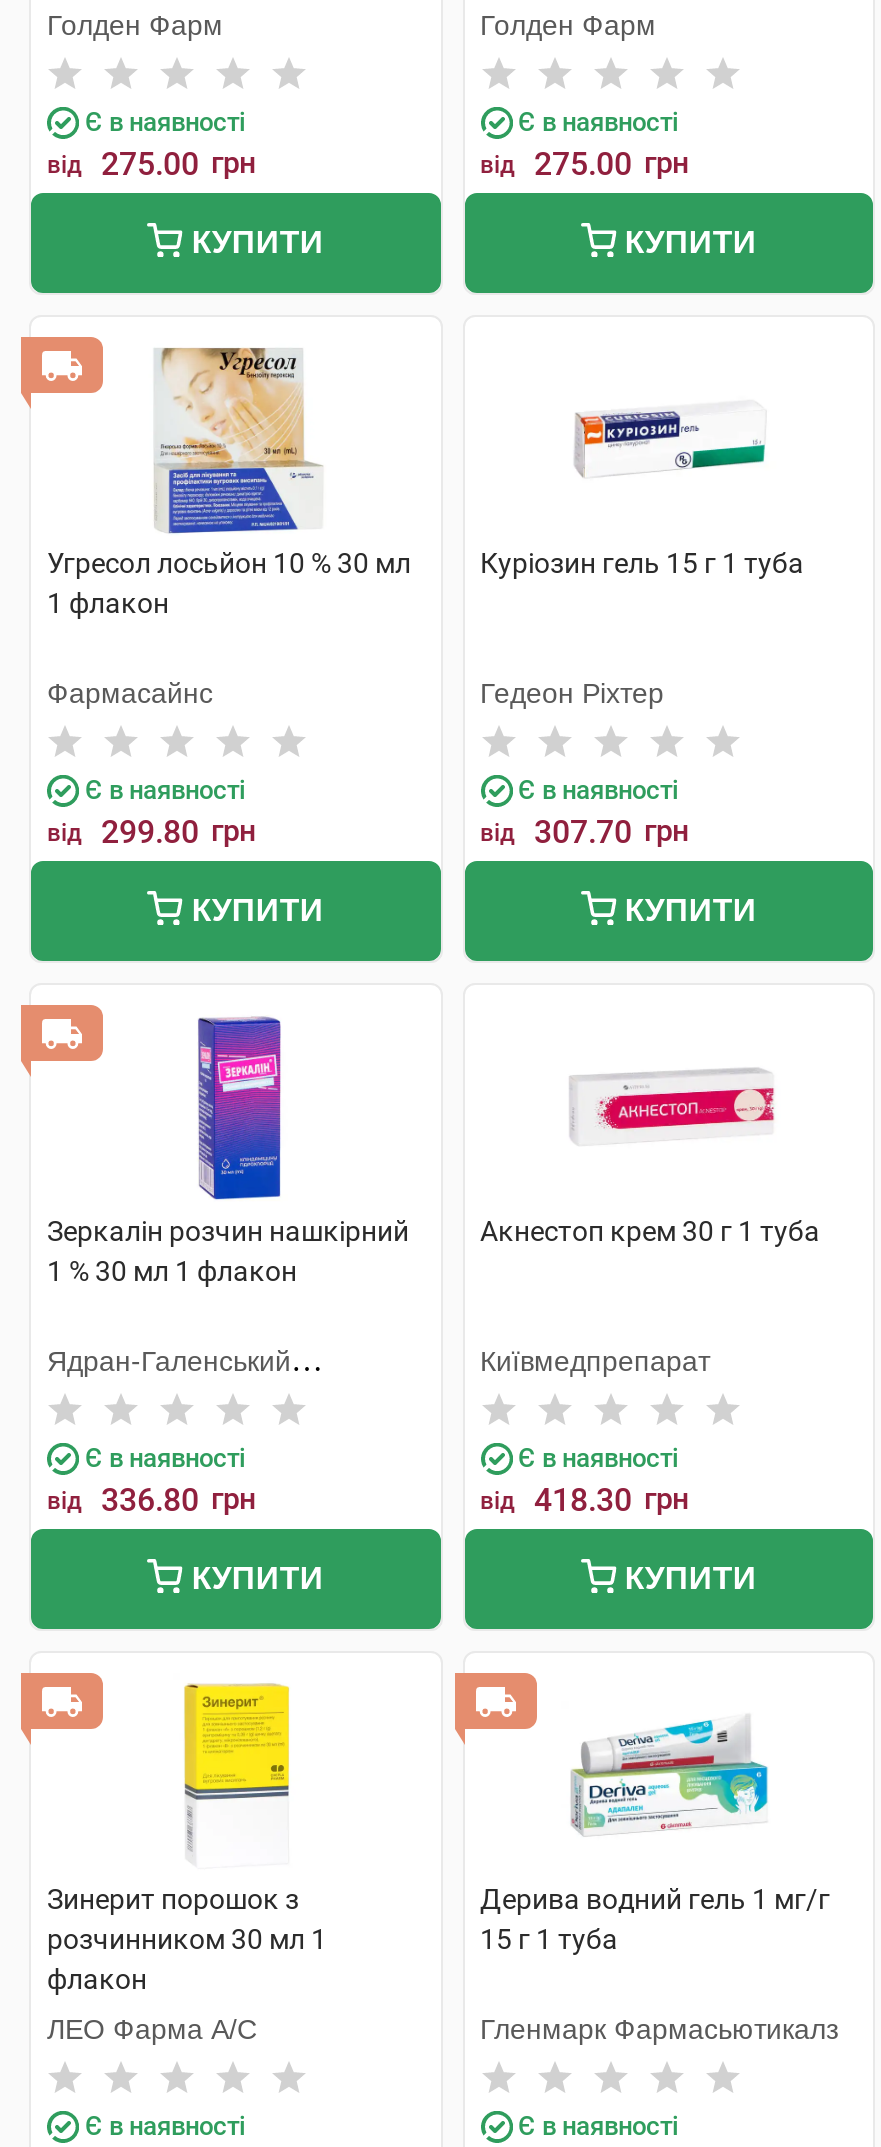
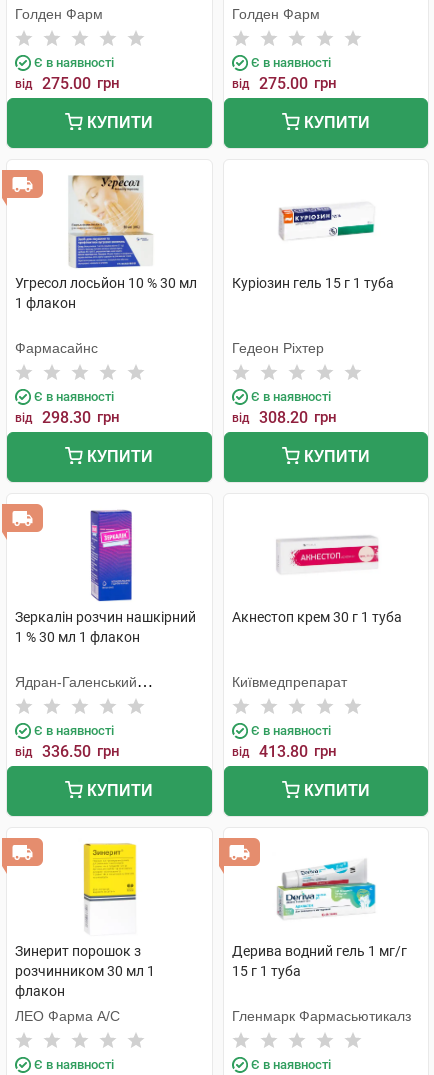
[47,813,257,851] від 299.80 грн -> [15,408,120,427] від 298.30 грн
[480,813,690,851] від 307.70 грн -> [231,408,336,427] від 308.20 грн
[47,1481,257,1519] від 336.80 грн -> [15,742,120,761] від 336.50 грн
[480,1481,690,1519] від 418.30 грн -> [231,742,336,761] від 413.80 грн

